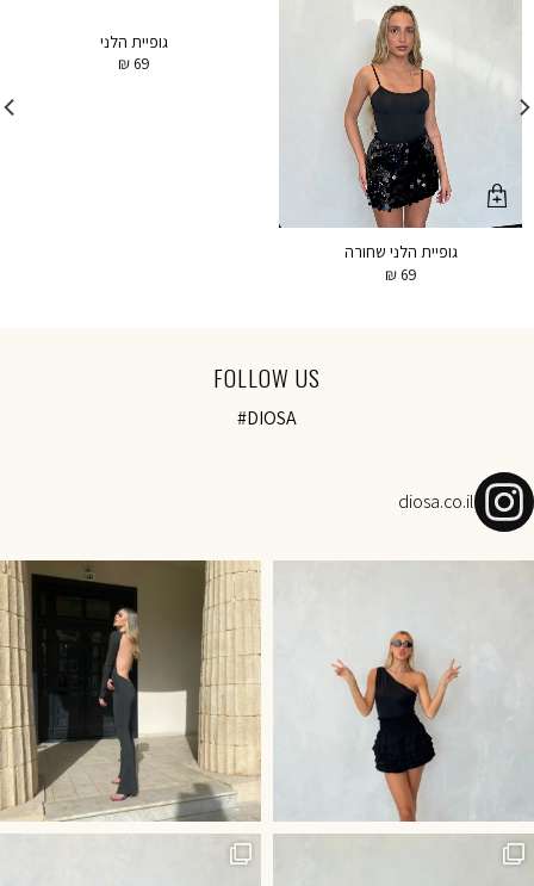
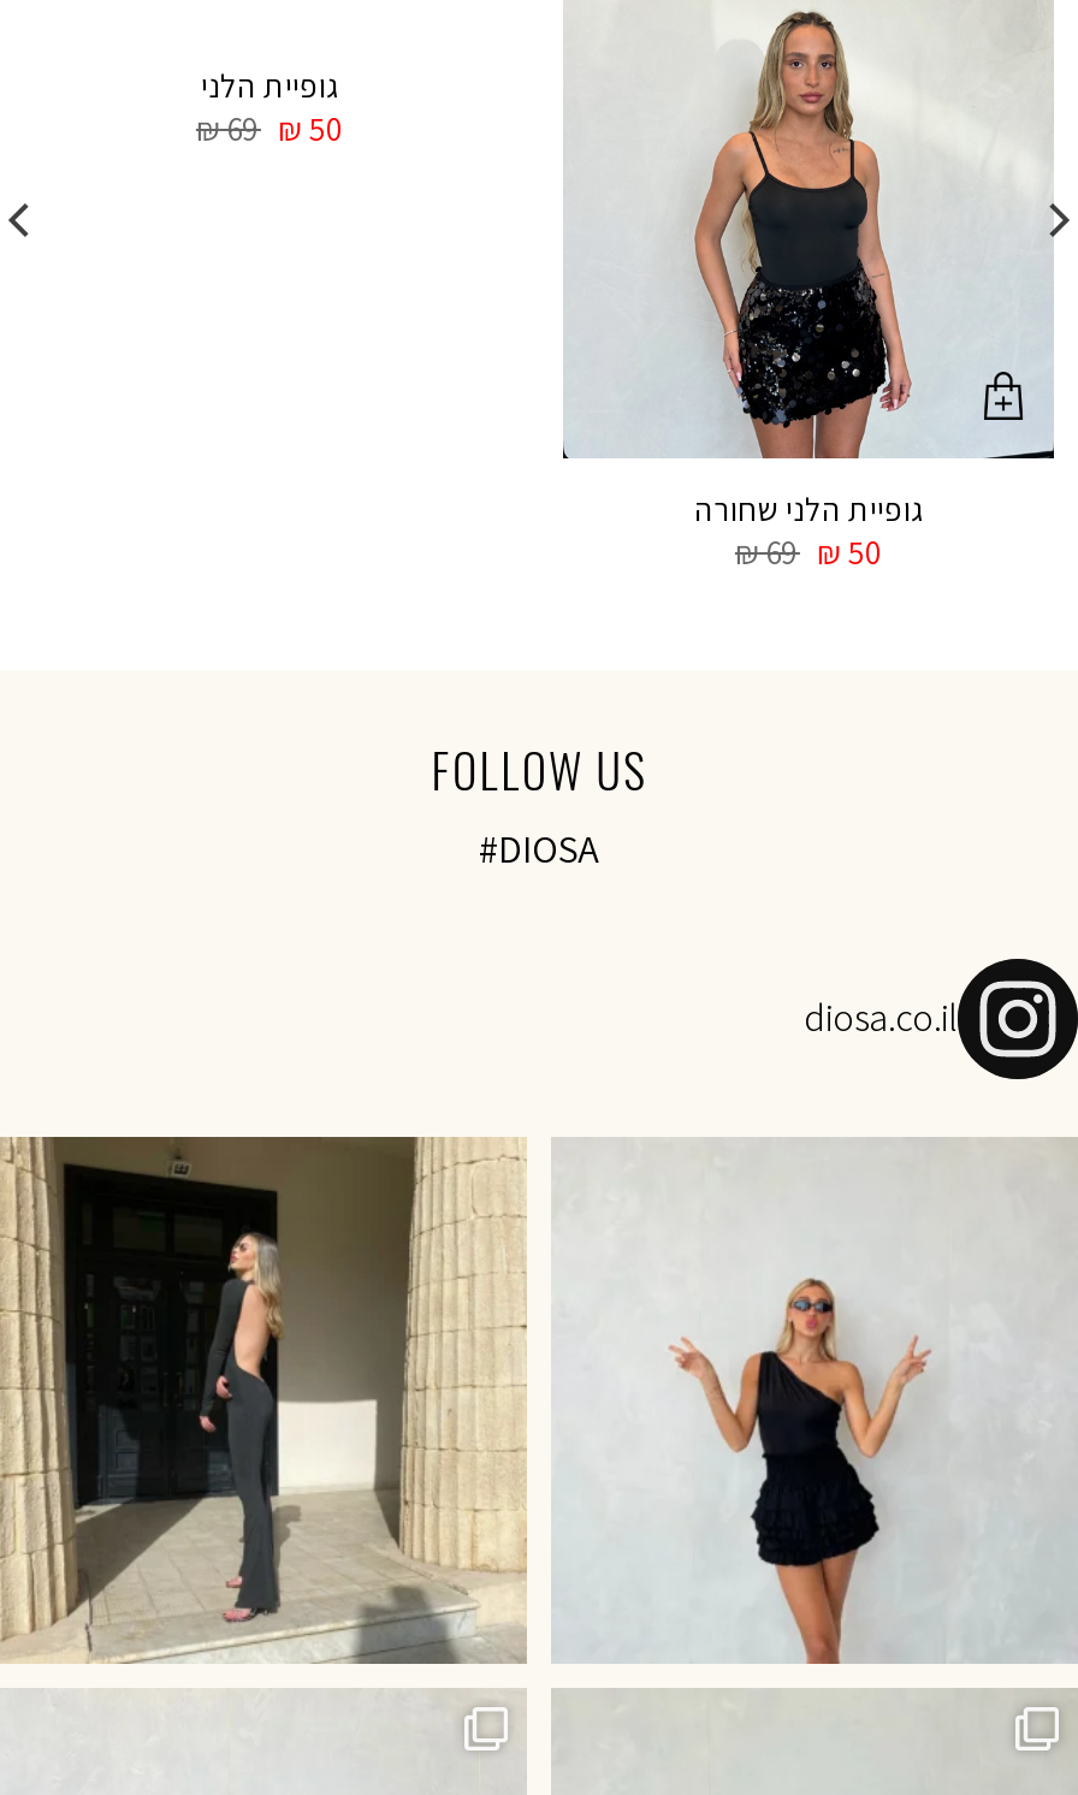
[117,53,150,74] ₪ 69 -> [196,107,343,150] ₪69 ₪ 50
[384,263,417,285] ₪ 69 -> [735,531,882,575] ₪69 ₪ 50

